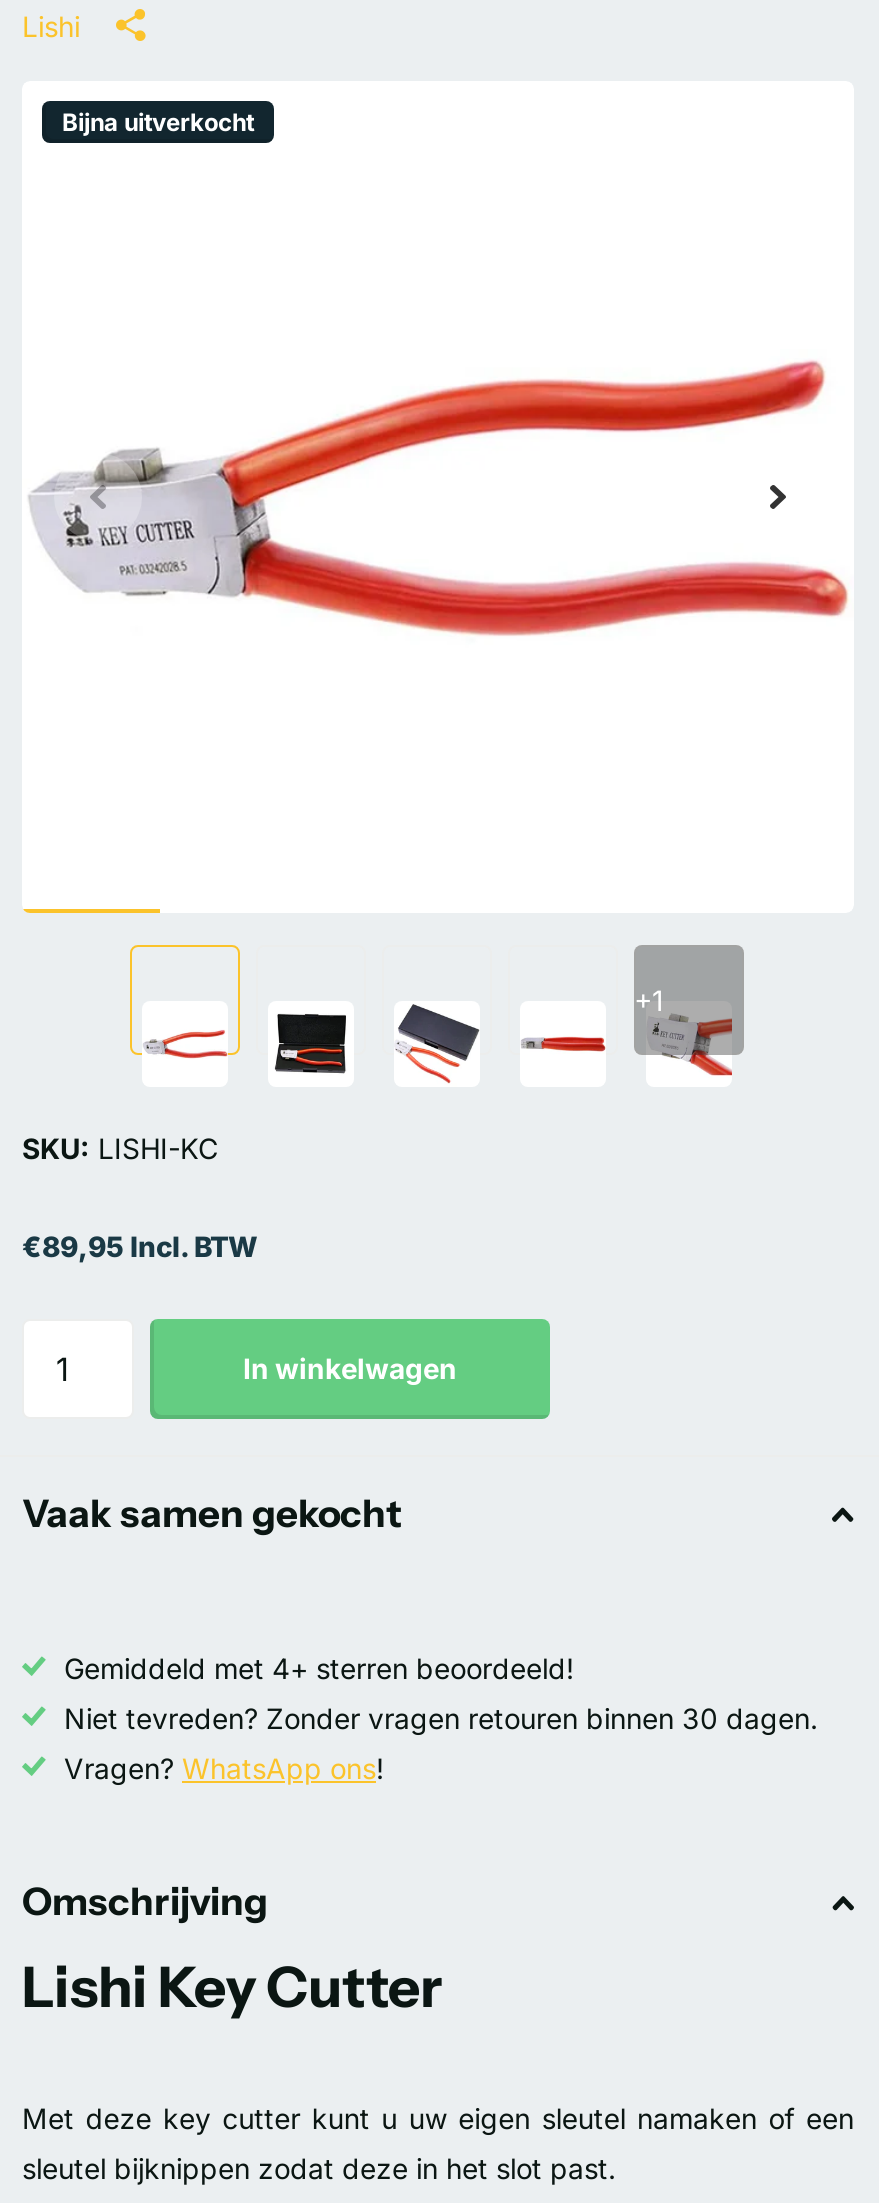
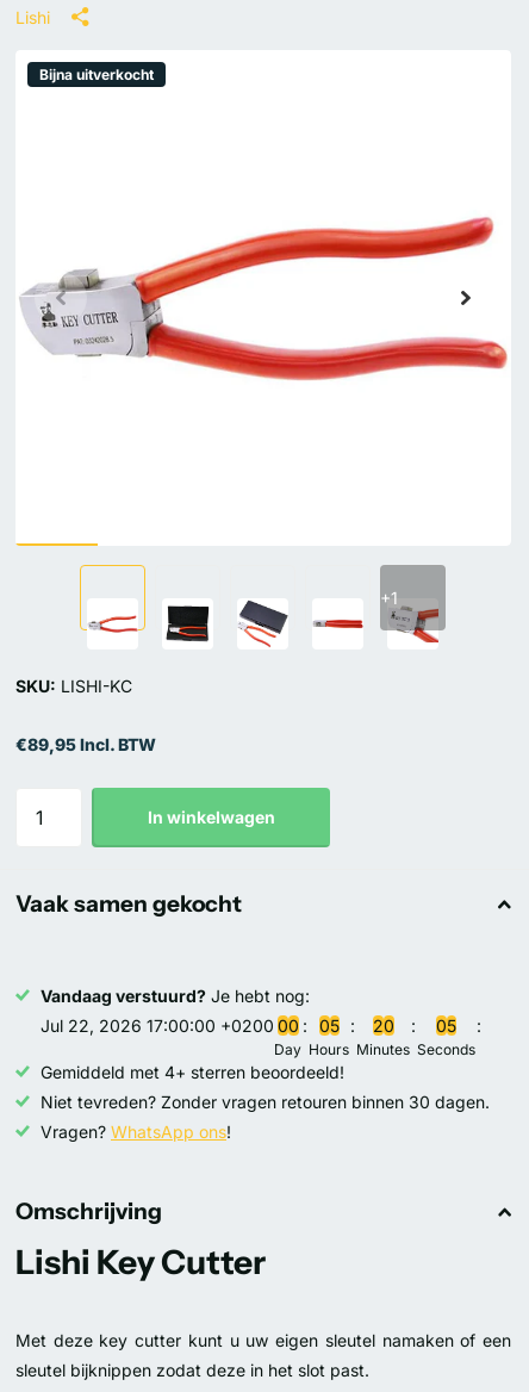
none -> [41,986,310,1059] Vandaag verstuurd? Je hebt nog: | Jul 22, 2026 17:00:00 +0200 00 | Day
none -> [309,1016,349,1059] 05 | Hours
none -> [356,1016,410,1059] 20 | Minutes
none -> [417,1016,475,1059] 05 | Seconds

